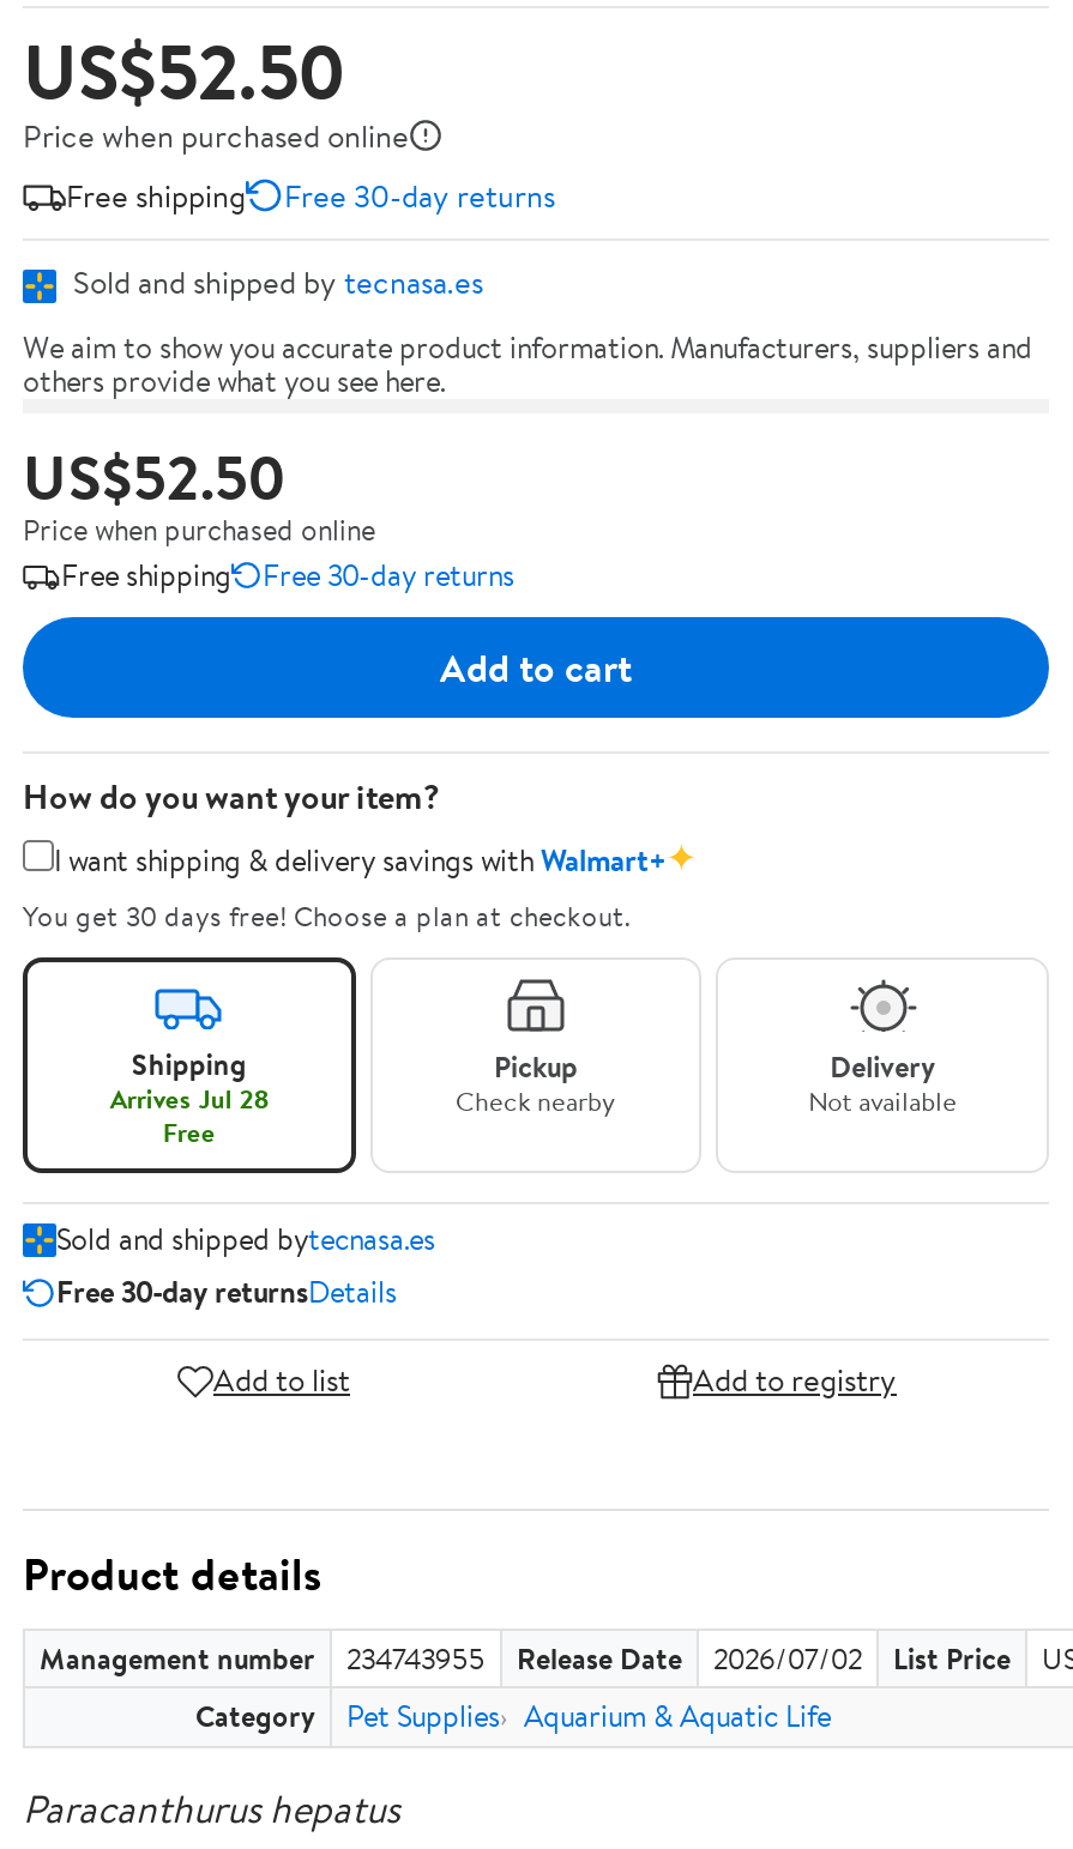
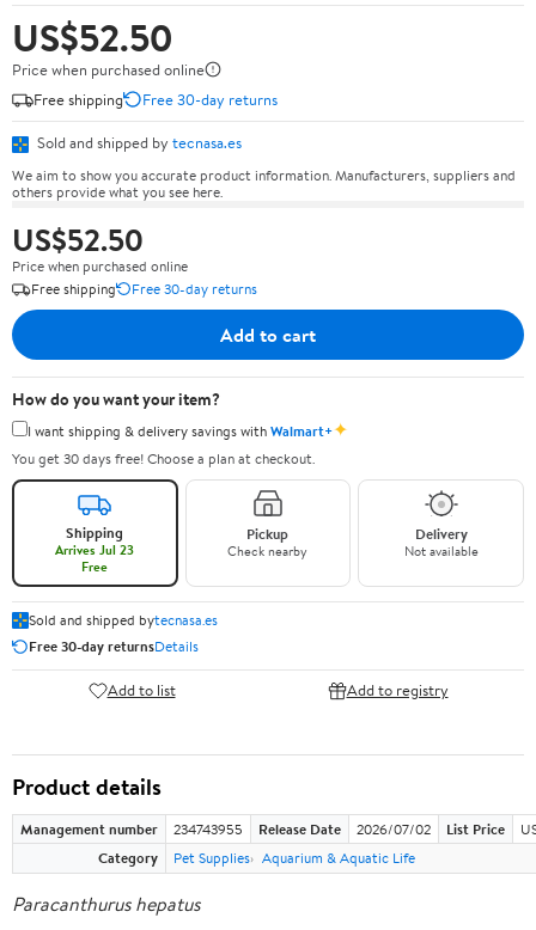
[110,1080,268,1118] Arrives Jul 28 -> [55,540,134,559] Arrives Jul 23

